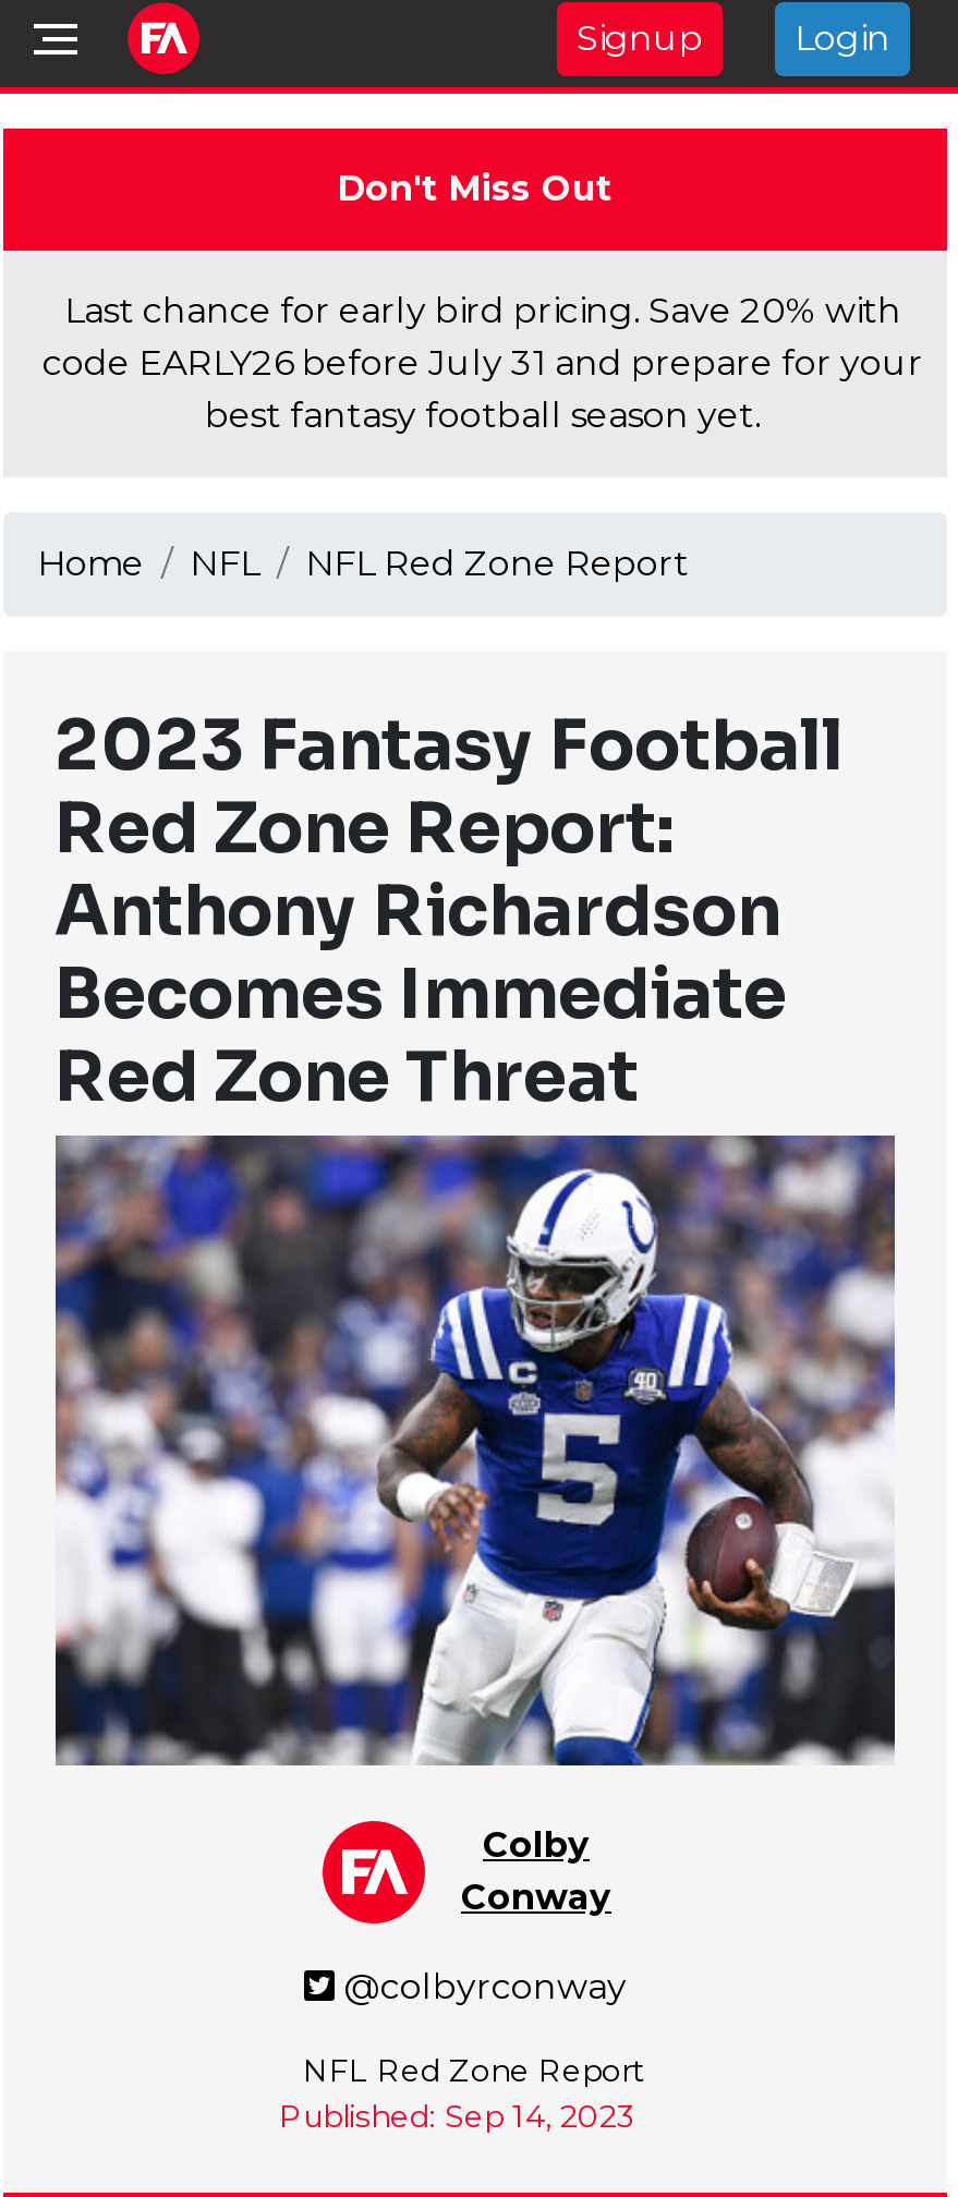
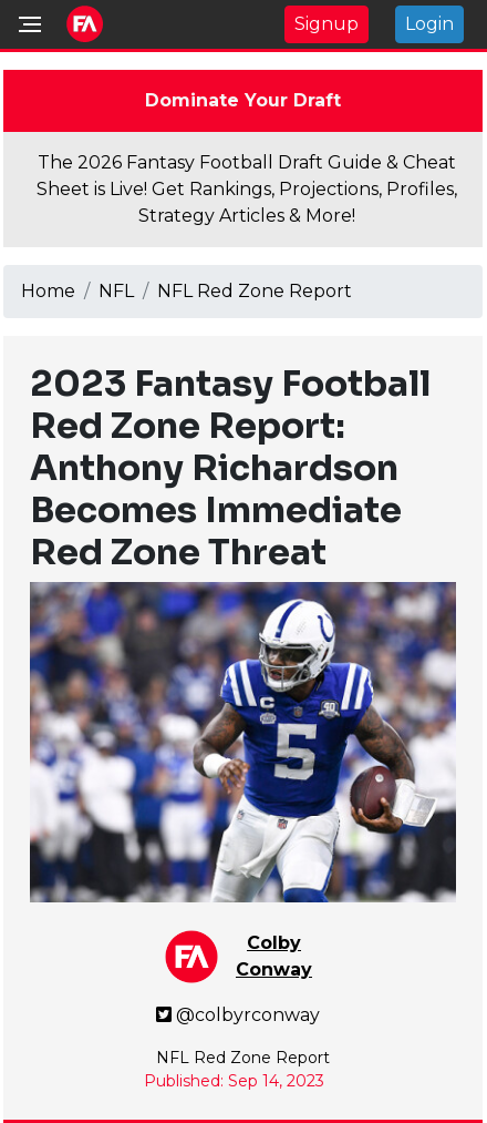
[337,168,611,209] Don't Miss Out -> [144,90,340,111] Dominate Your Draft
[43,290,923,436] Last chance for early bird pricing. Save 20% with | code EARLY26 before July 31 and prepare for your | best fantasy football season yet. -> [37,152,457,226] The 2026 Fantasy Football Draft Guide & Cheat | Sheet is Live! Get Rankings, Projections, Profiles, | Strategy Articles & More!

